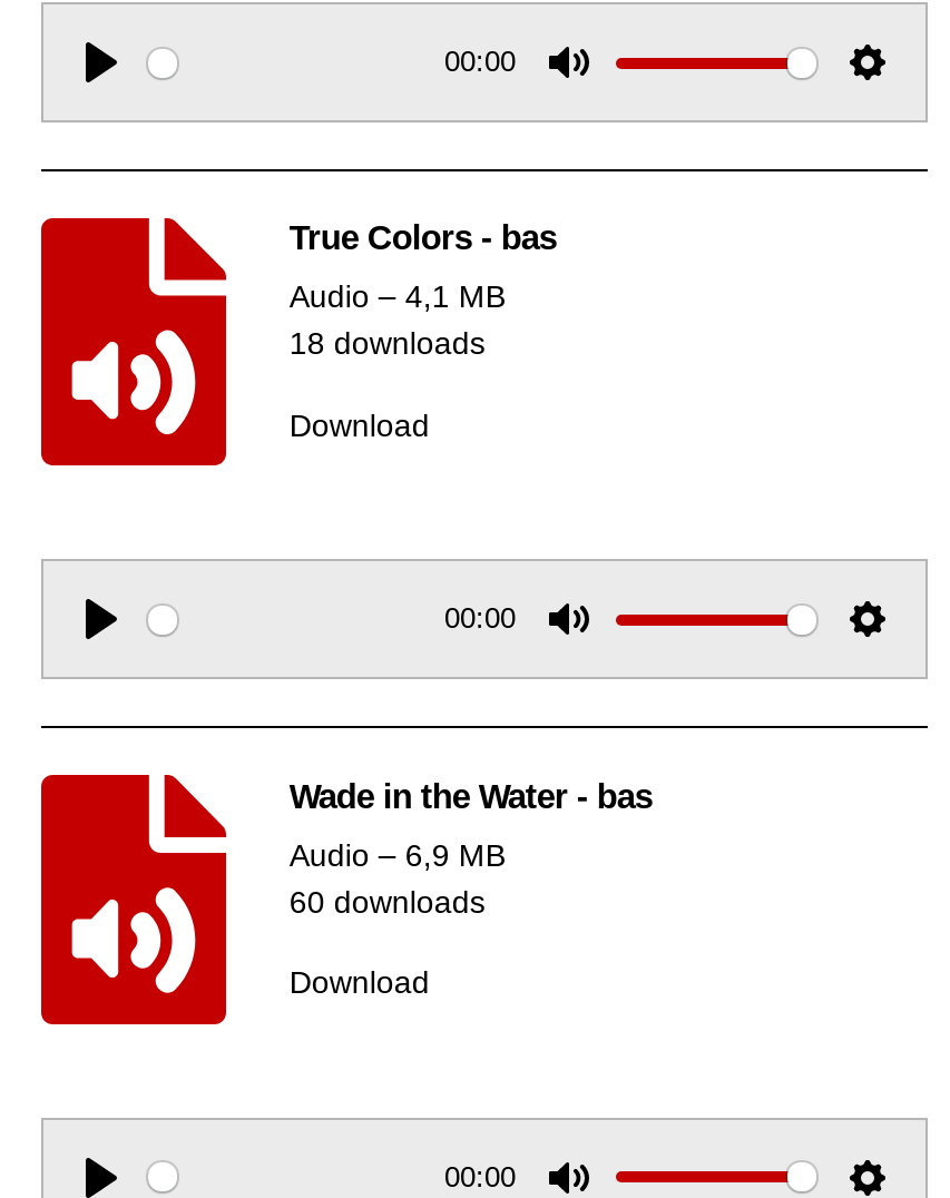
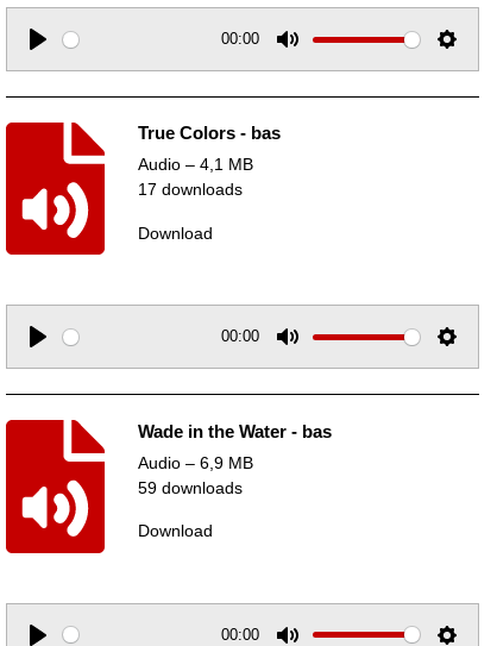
[289,326,485,362] 18 downloads -> [138,180,243,199] 17 downloads
[289,883,485,919] 60 downloads -> [138,478,243,497] 59 downloads

